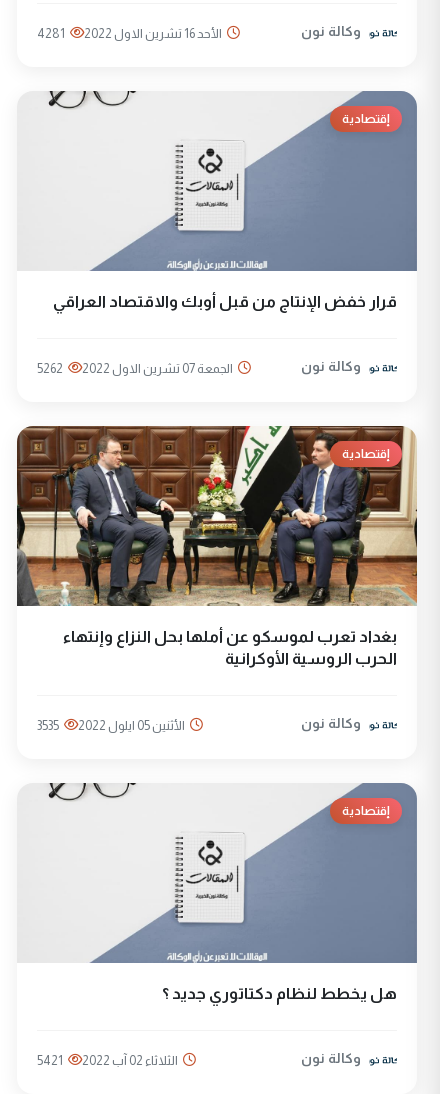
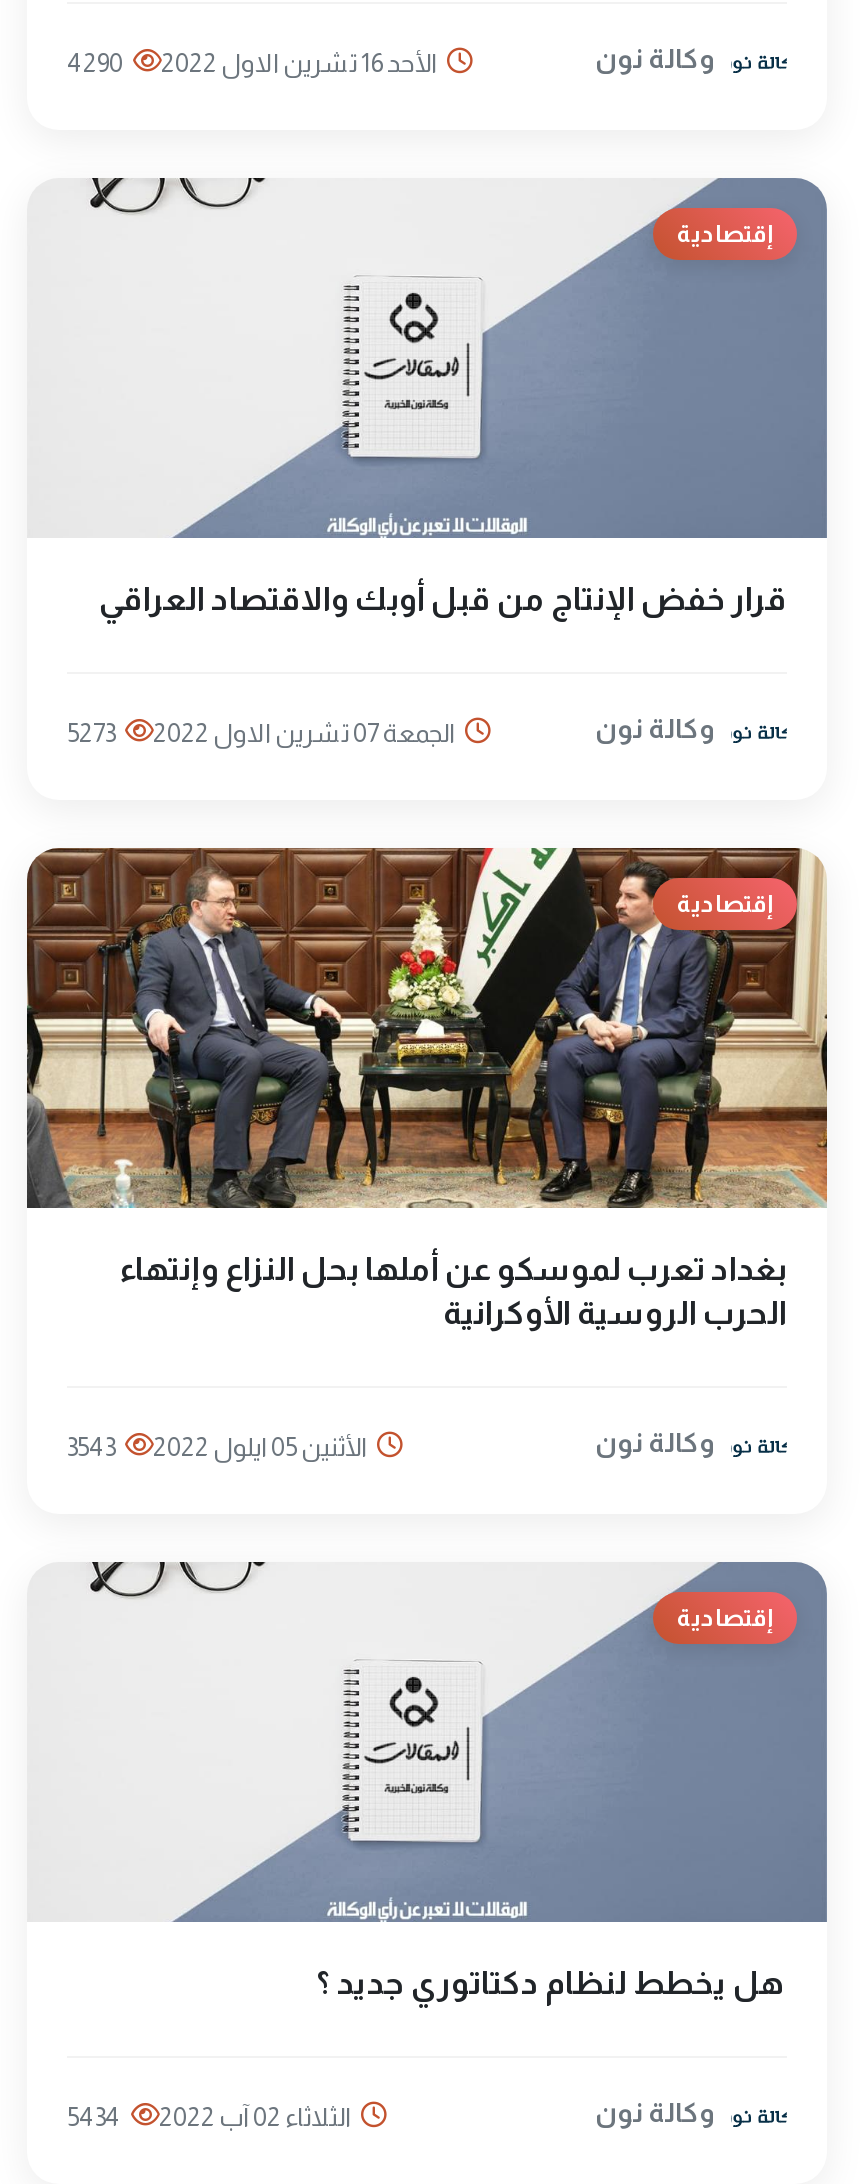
[37,25,65,40] 4281 -> [67,47,123,77] 4290
[37,360,63,375] 5262 -> [67,717,115,747] 5273
[37,717,59,732] 3535 -> [67,1431,115,1461] 3543
[37,1052,63,1067] 5421 -> [67,2101,121,2131] 5434

